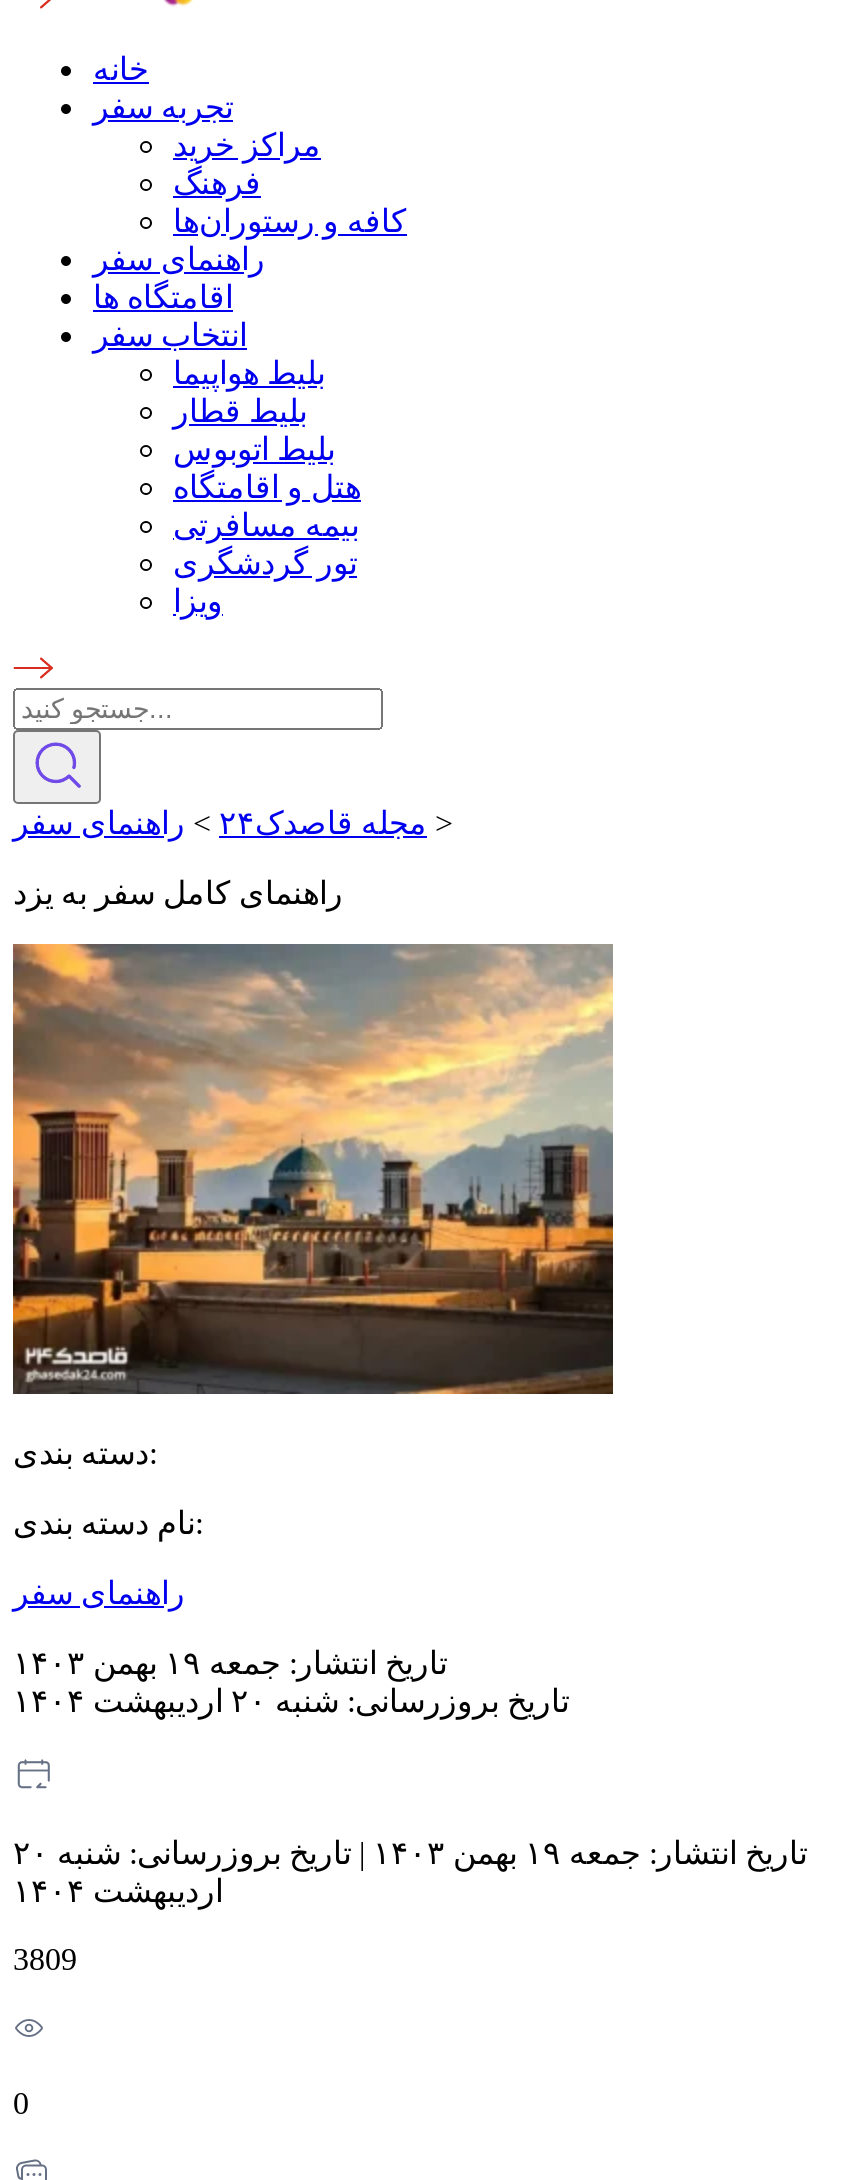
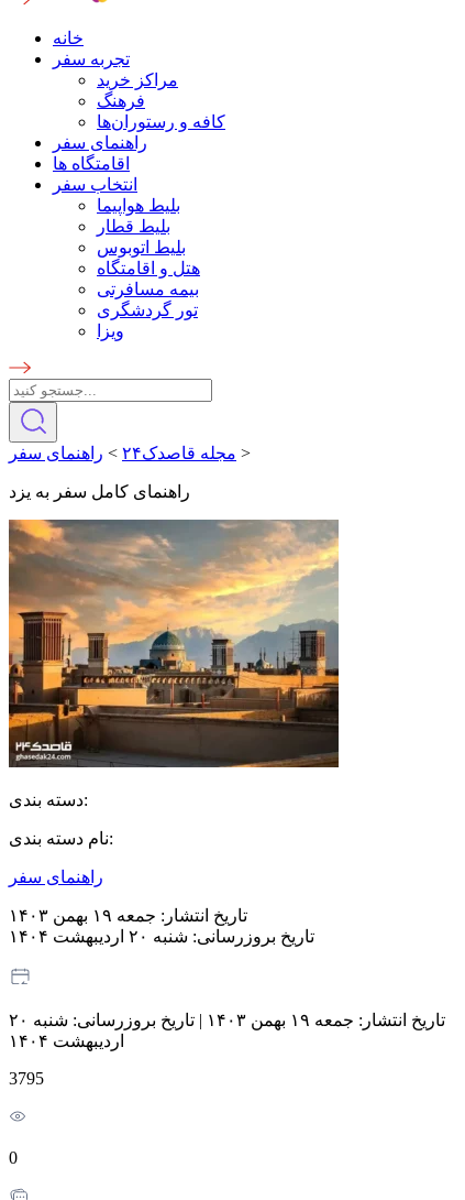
[13,1942,77,1976] 3809 -> [9,1069,44,1088] 3795

